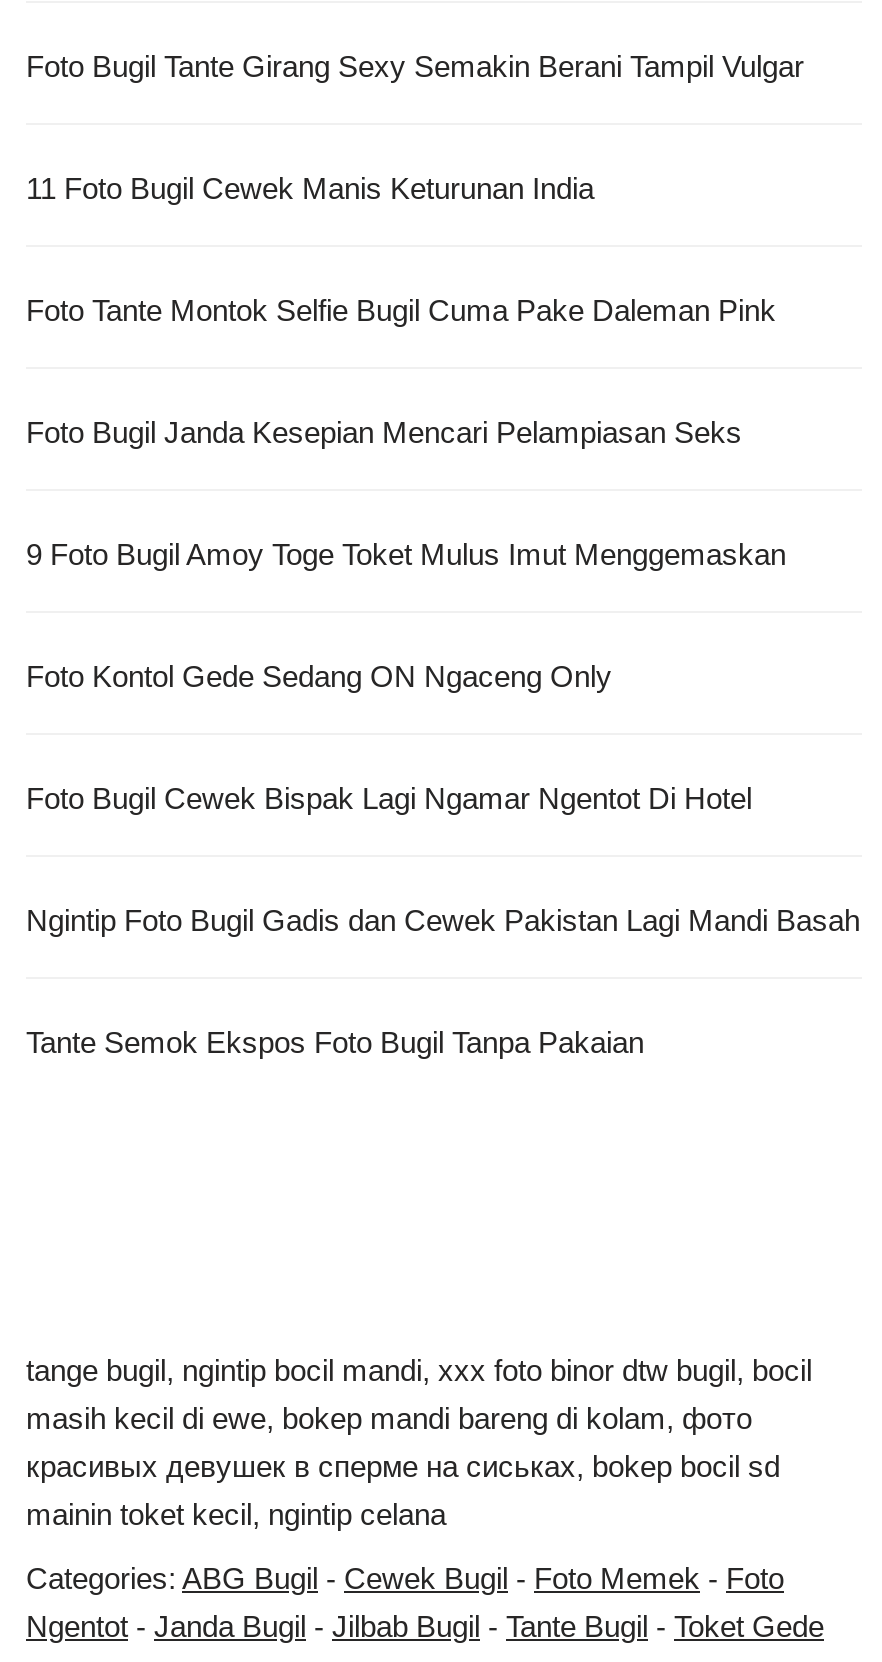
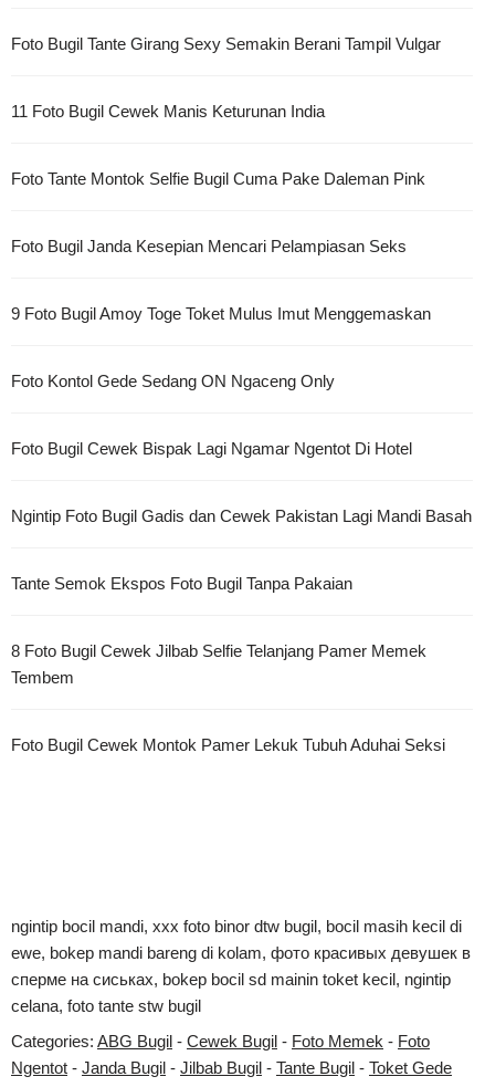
none -> [11,641,426,687] 8 Foto Bugil Cewek Jilbab Selfie Telanjang Pamer Memek | Tembem
none -> [11,735,445,754] Foto Bugil Cewek Montok Pamer Lekuk Tubuh Aduhai Seksi
[26,1353,812,1531] tange bugil, ngintip bocil mandi, xxx foto binor dtw bugil, bocil | masih kecil di ewe, bokep mandi bareng di kolam, фото | красивых девушек в сперме на сиськах, bokep bocil sd | mainin toket kecil, ngintip celana -> [11,917,471,1015] ngintip bocil mandi, xxx foto binor dtw bugil, bocil masih kecil di | ewe, bokep mandi bareng di kolam, фото красивых девушек в | сперме на сиськах, bokep bocil sd mainin toket kecil, ngintip | celana, foto tante stw bugil

